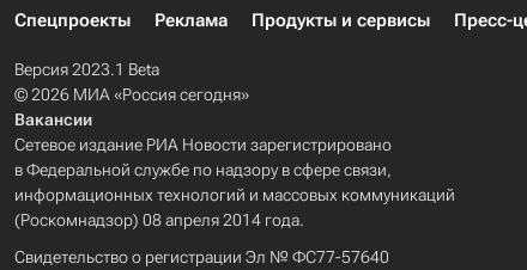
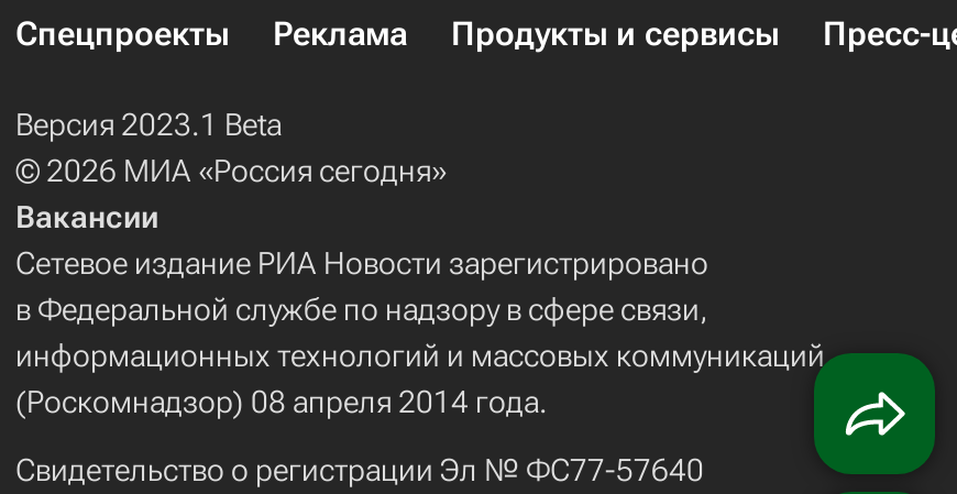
none -> [814,353,935,474] [image]

